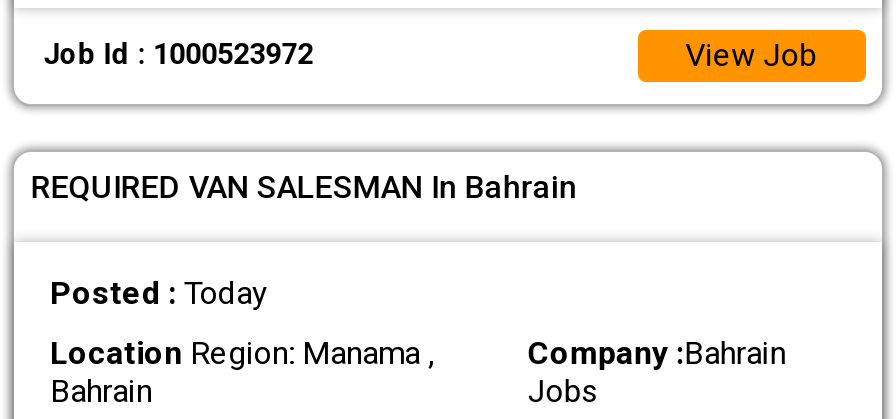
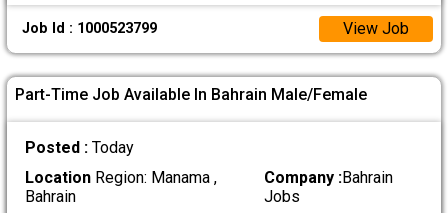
[44,39,314,73] Job Id : 1000523972 -> [22,20,157,37] Job Id : 1000523799
[31,168,577,206] REQUIRED VAN SALESMAN In Bahrain -> [15,85,367,104] Part-Time Job Available In Bahrain Male/Female

